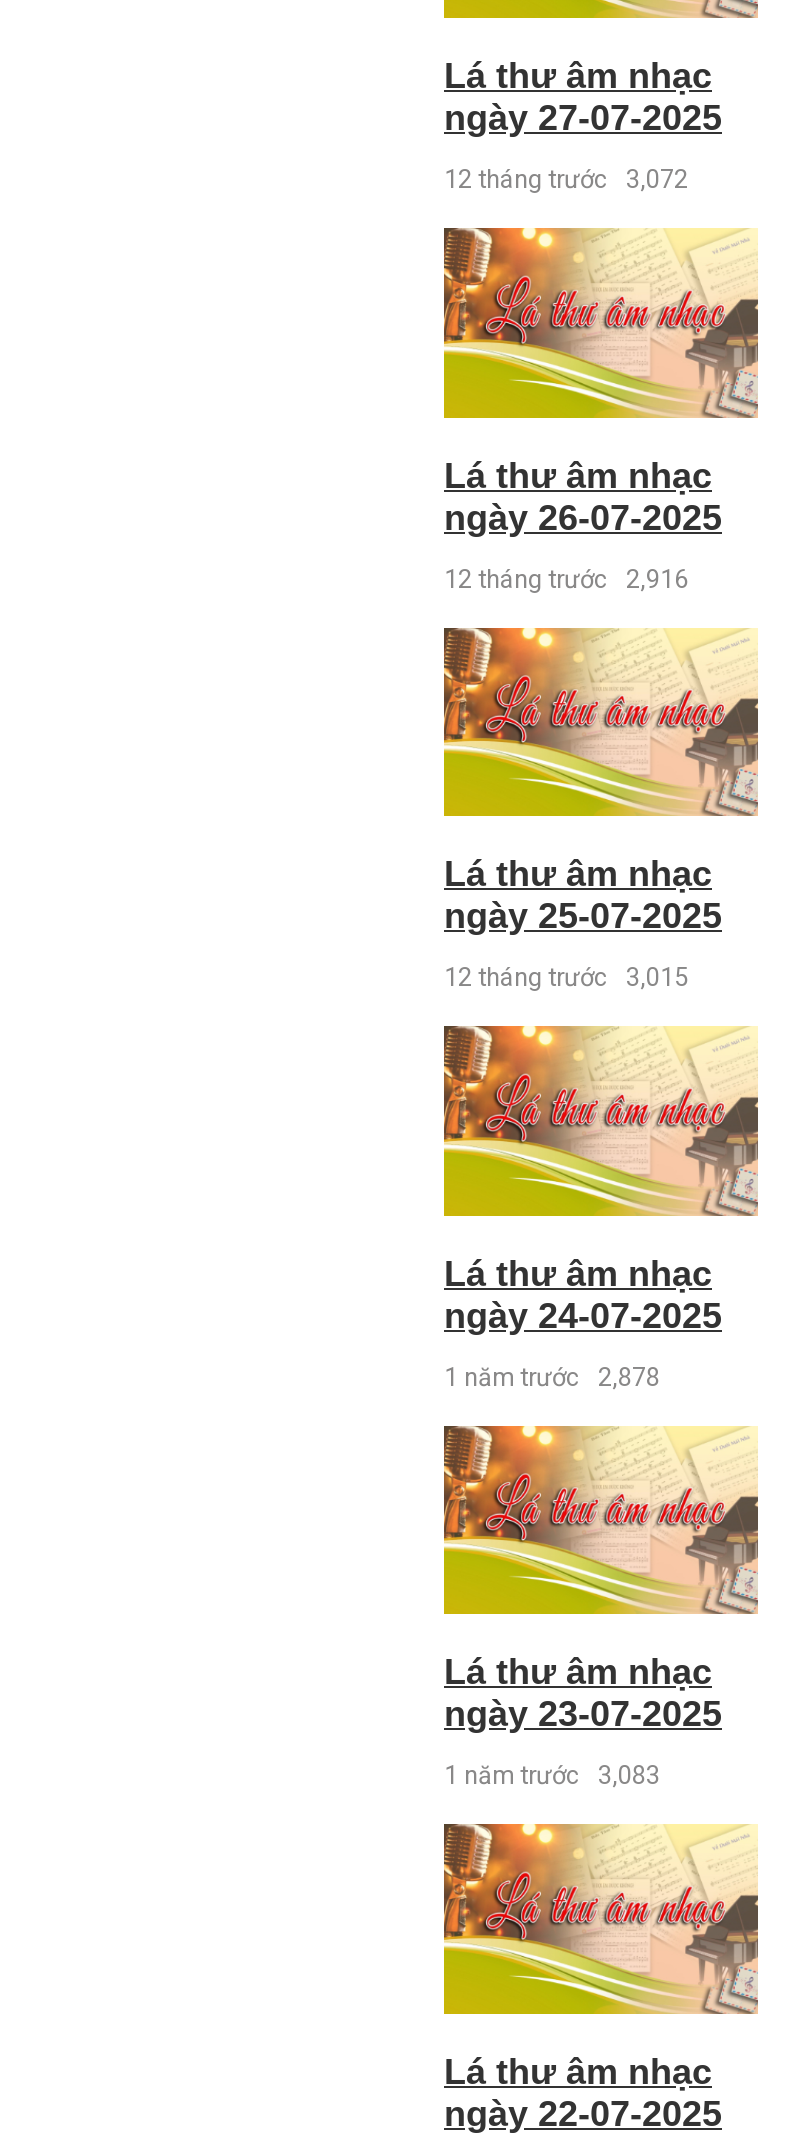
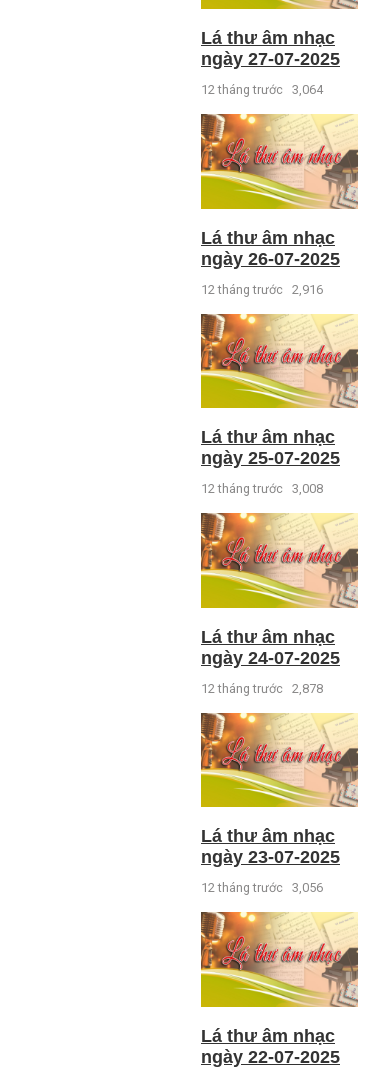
[444,164,688,194] 12 tháng trước 3,072 -> [201,82,323,97] 12 tháng trước 3,064
[444,962,688,992] 12 tháng trước 3,015 -> [201,481,323,496] 12 tháng trước 3,008
[444,1362,660,1392] 1 năm trước 2,878 -> [201,681,323,696] 12 tháng trước 2,878
[444,1761,660,1791] 1 năm trước 3,083 -> [201,880,323,895] 12 tháng trước 3,056

